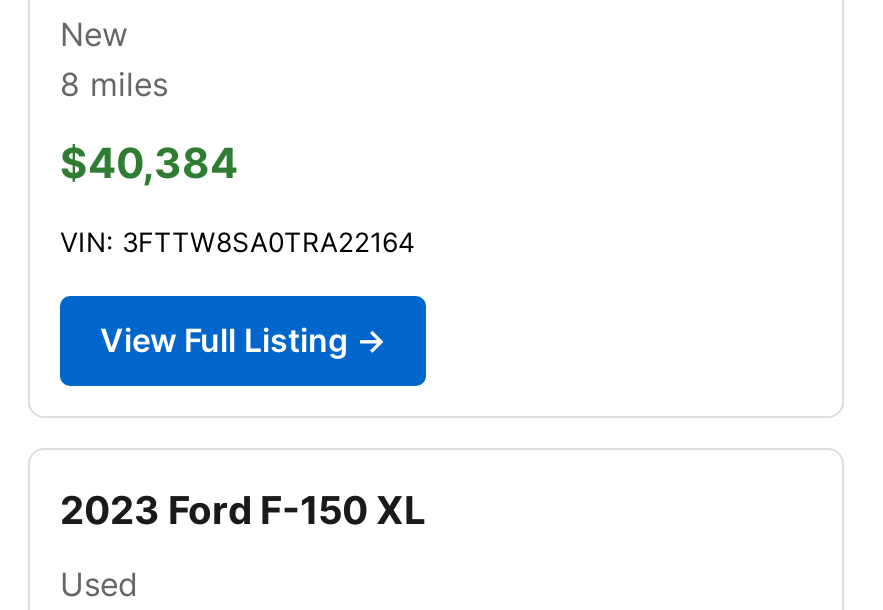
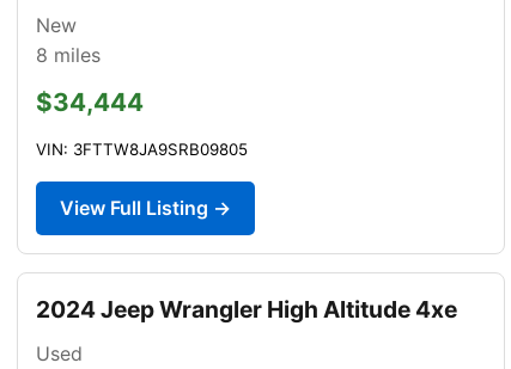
[60,138,238,188] $40,384 -> [36,87,144,117] $34,444
[60,226,416,258] VIN: 3FTTW8SA0TRA22164 -> [36,140,248,159] VIN: 3FTTW8JA9SRB09805
[60,486,426,534] 2023 Ford F-150 XL -> [36,295,457,324] 2024 Jeep Wrangler High Altitude 4xe

